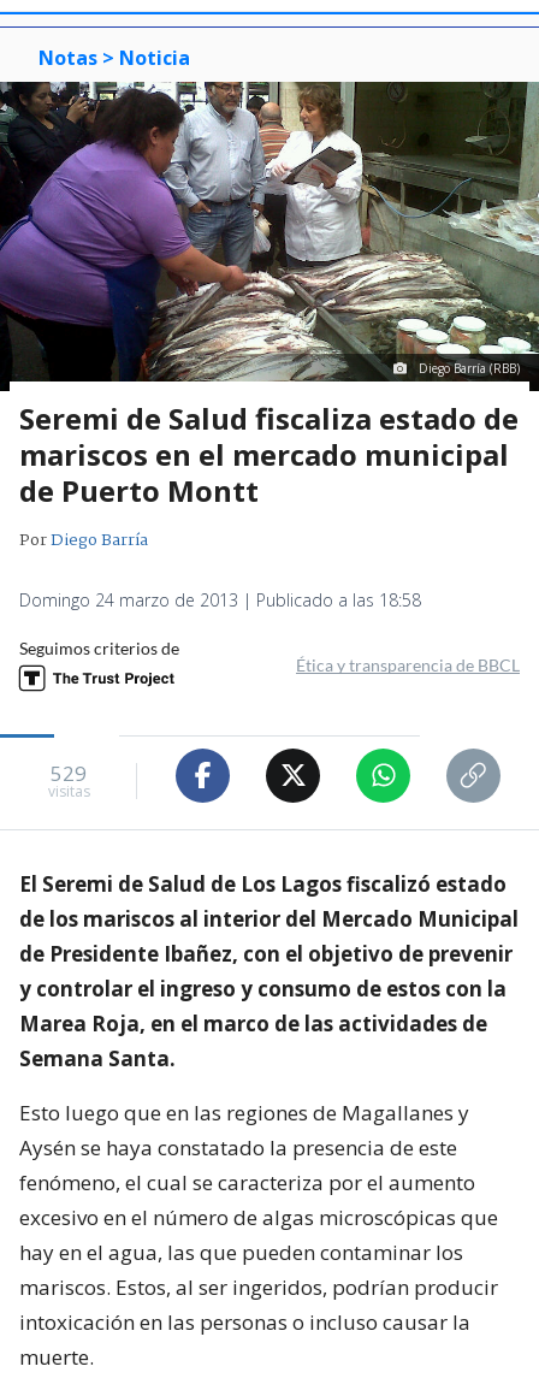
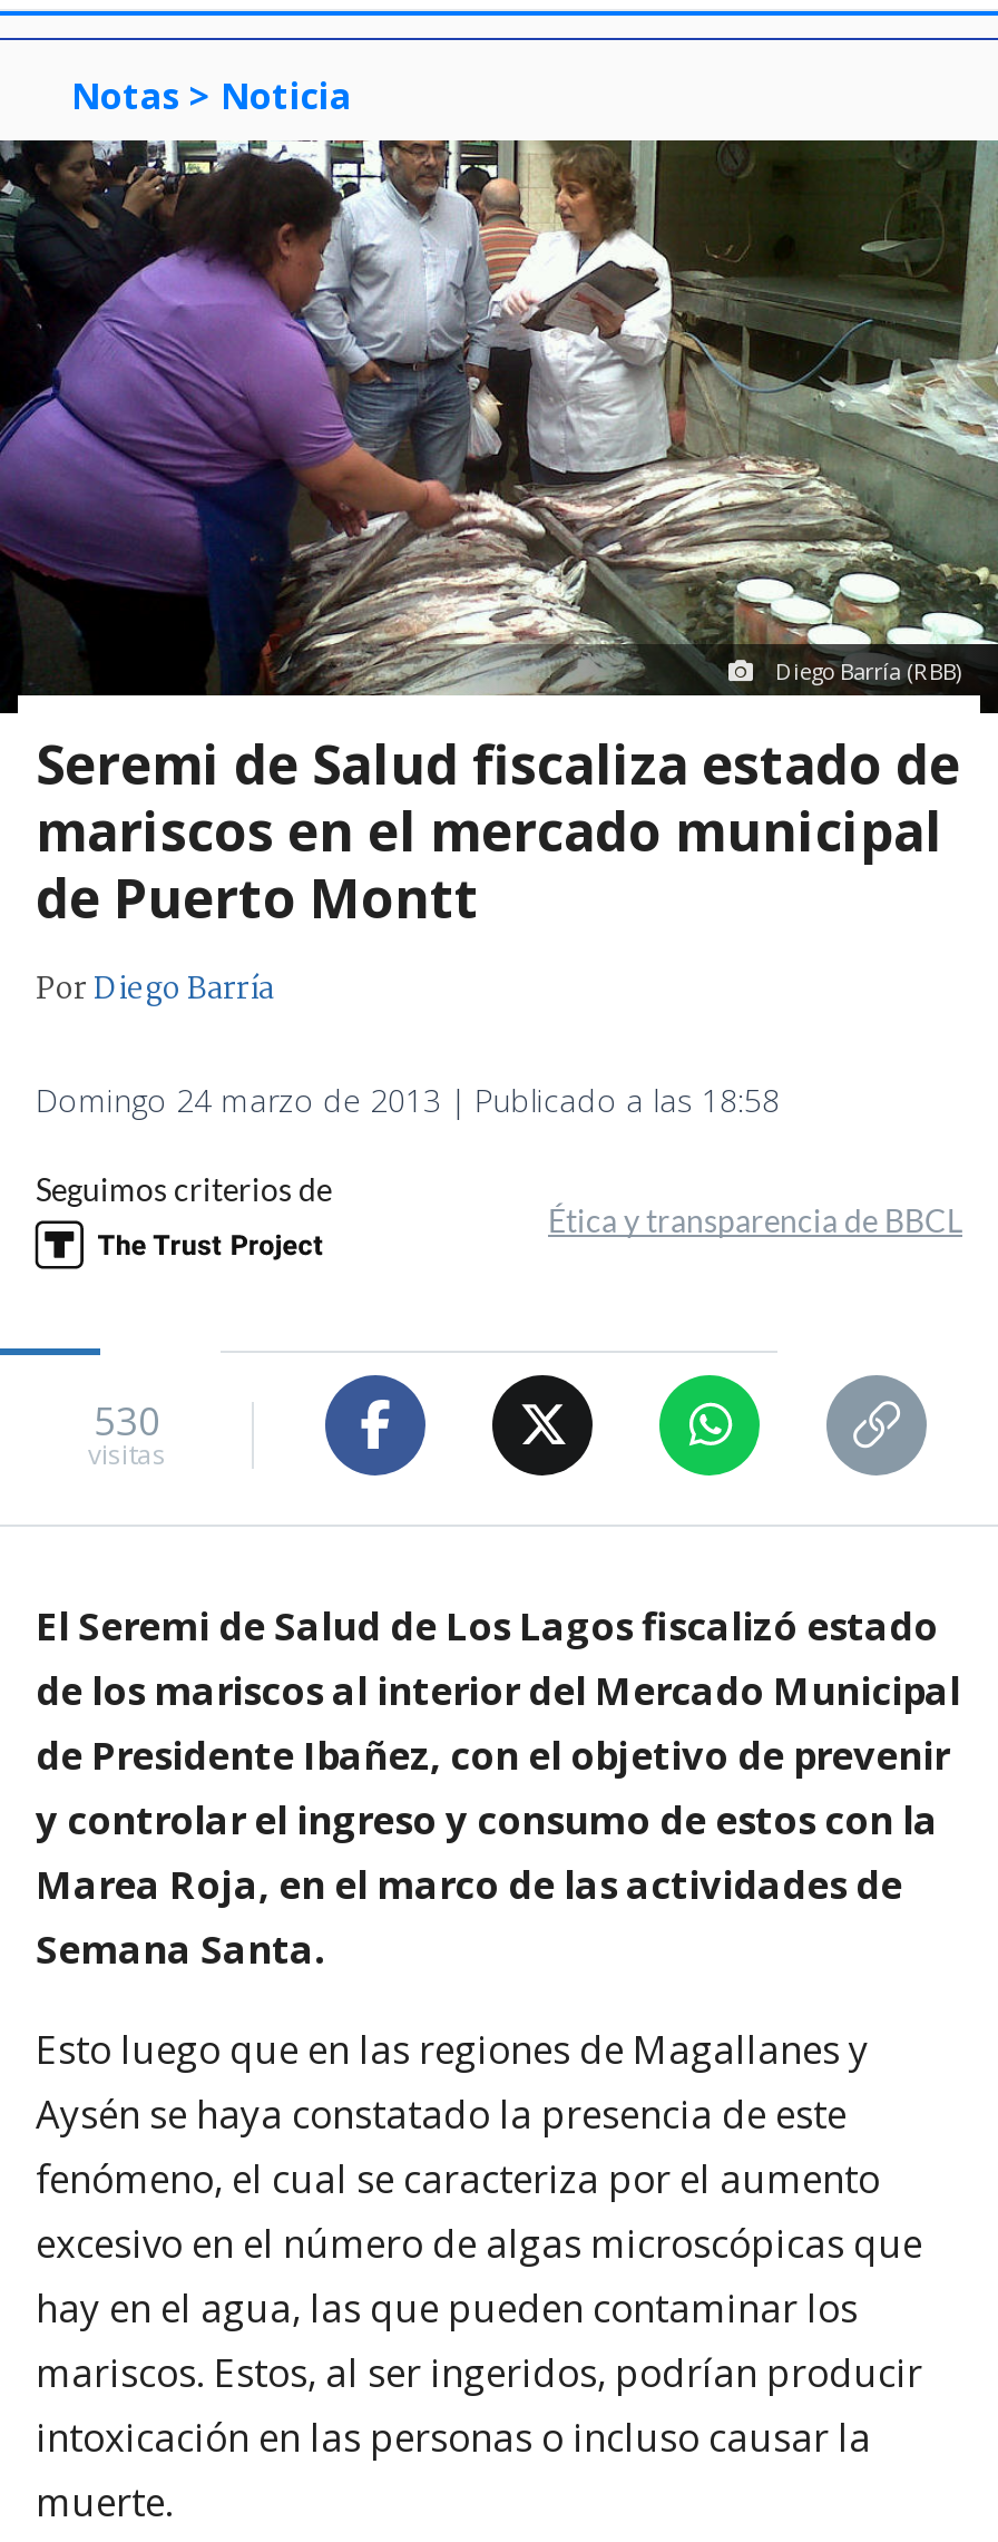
[51,760,87,787] 529 -> [94,1396,160,1447] 530

